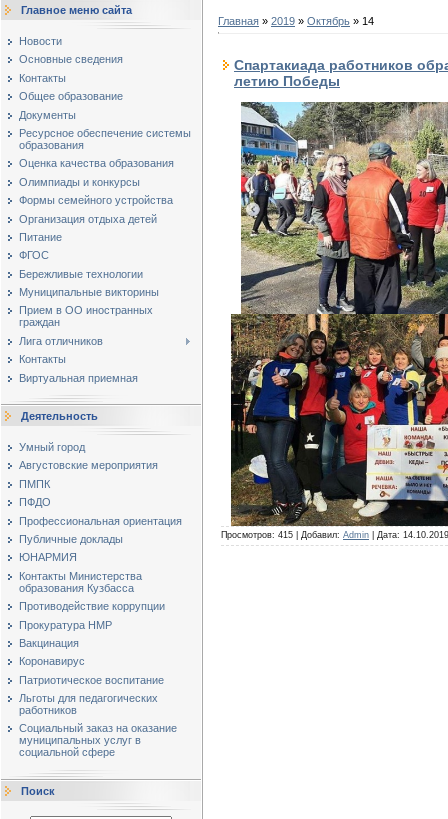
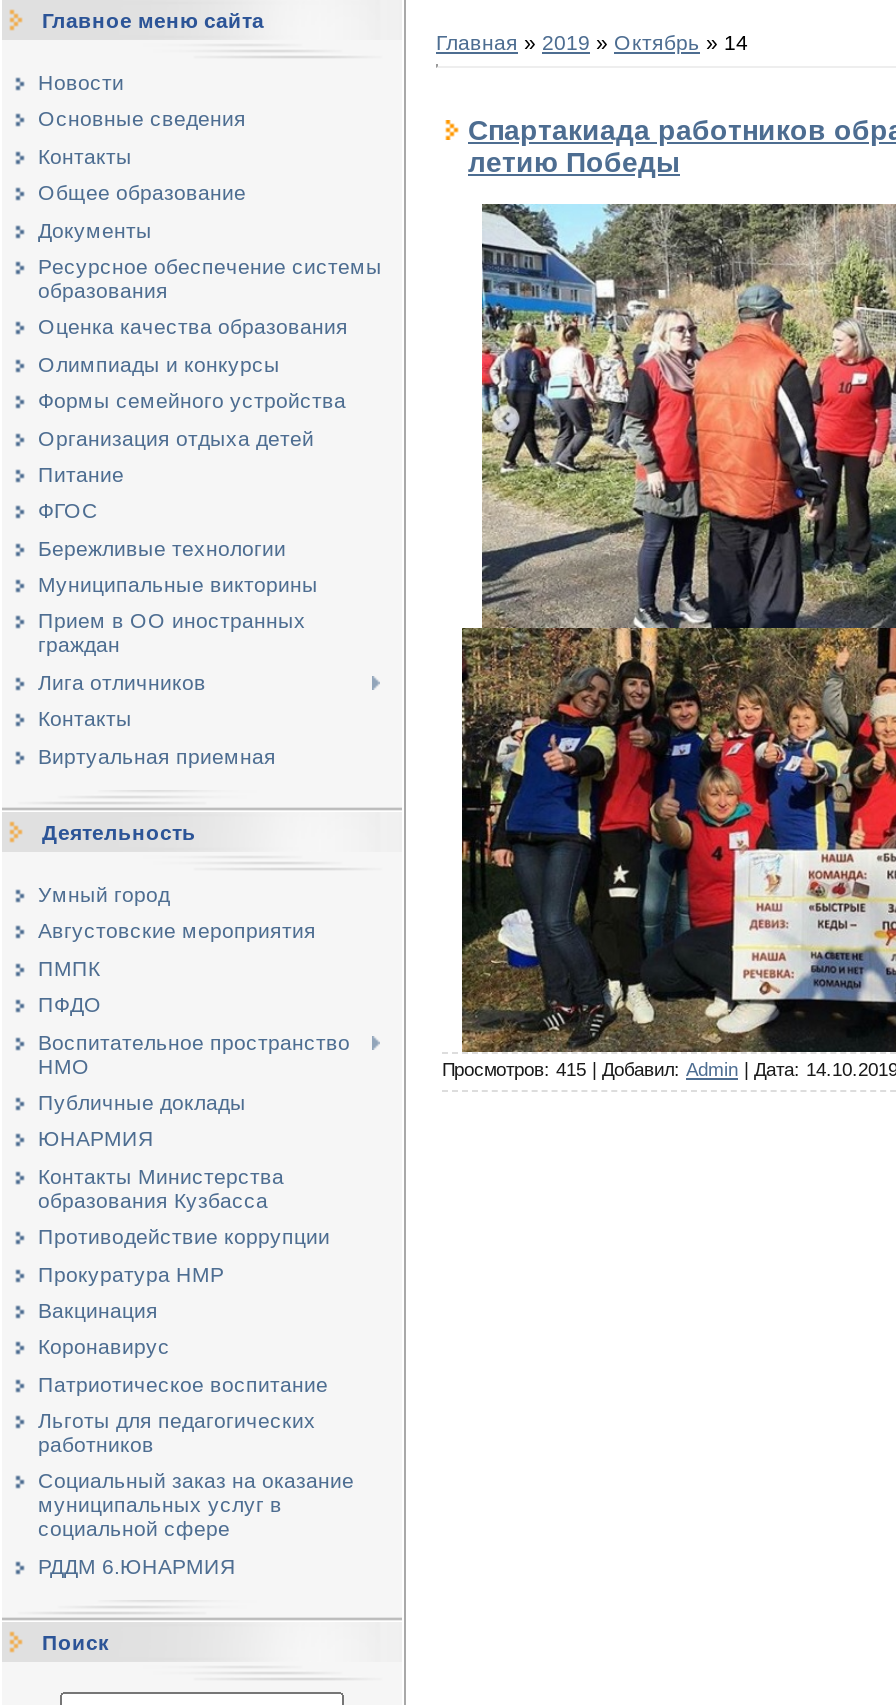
[19,515,182,527] Профессиональная ориентация -> [38,1029,350,1077] Воспитательное пространство | НМО
none -> [38,1554,236,1578] РДДМ 6.ЮНАРМИЯ

